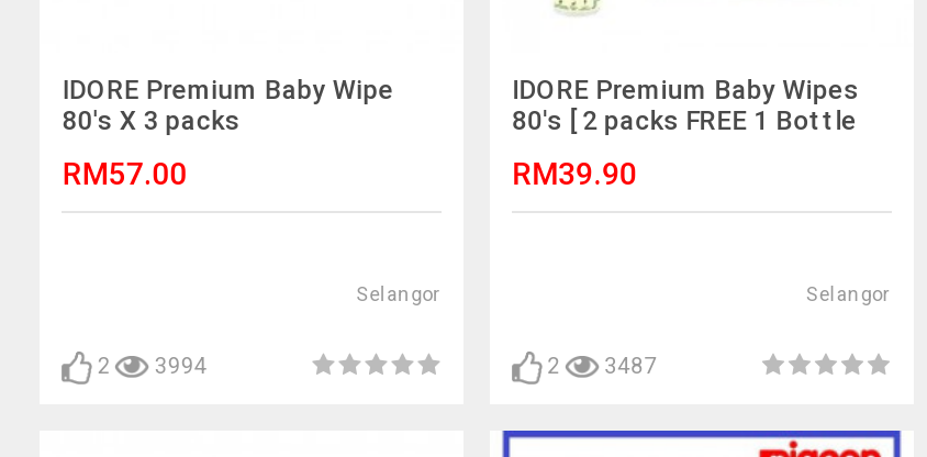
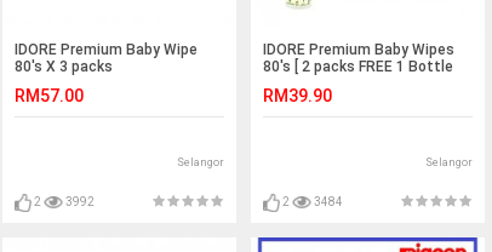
[93,353,207,377] 2 3994 -> [32,195,95,208] 2 3992
[543,353,657,377] 2 3487 -> [280,195,343,208] 2 3484

